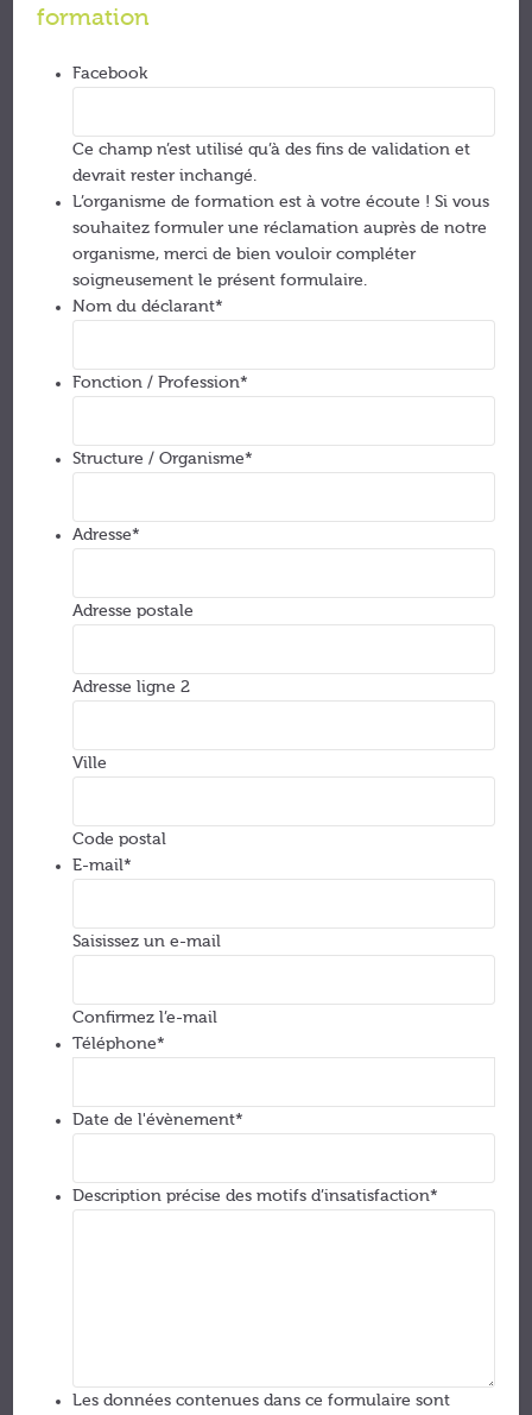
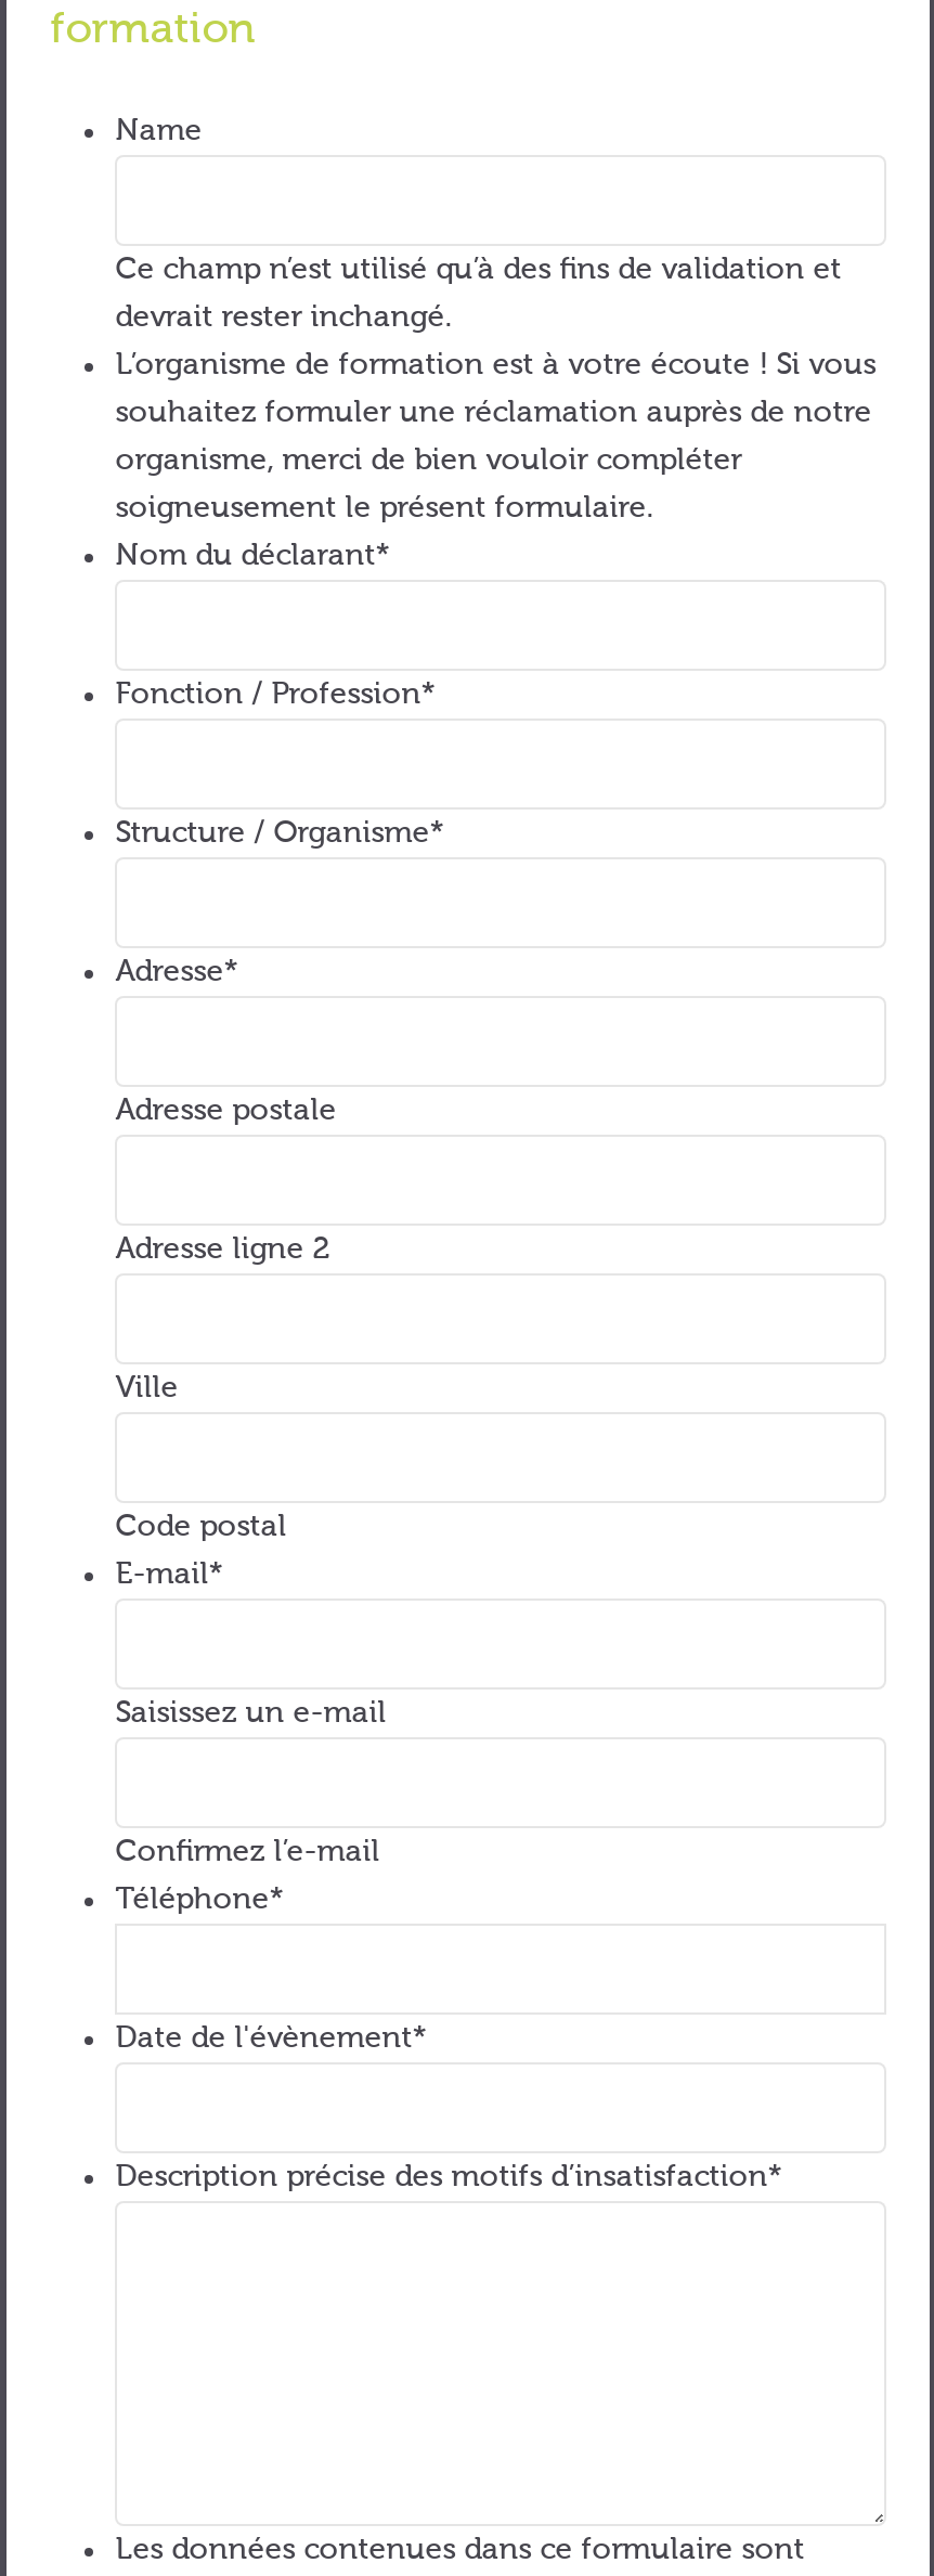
[73,65,147,82] Facebook -> [115,116,202,146] Name

